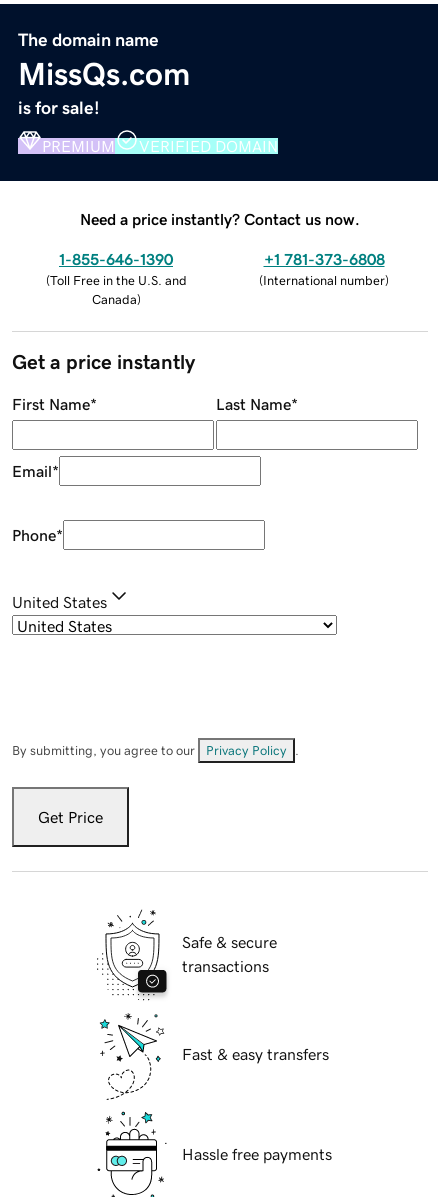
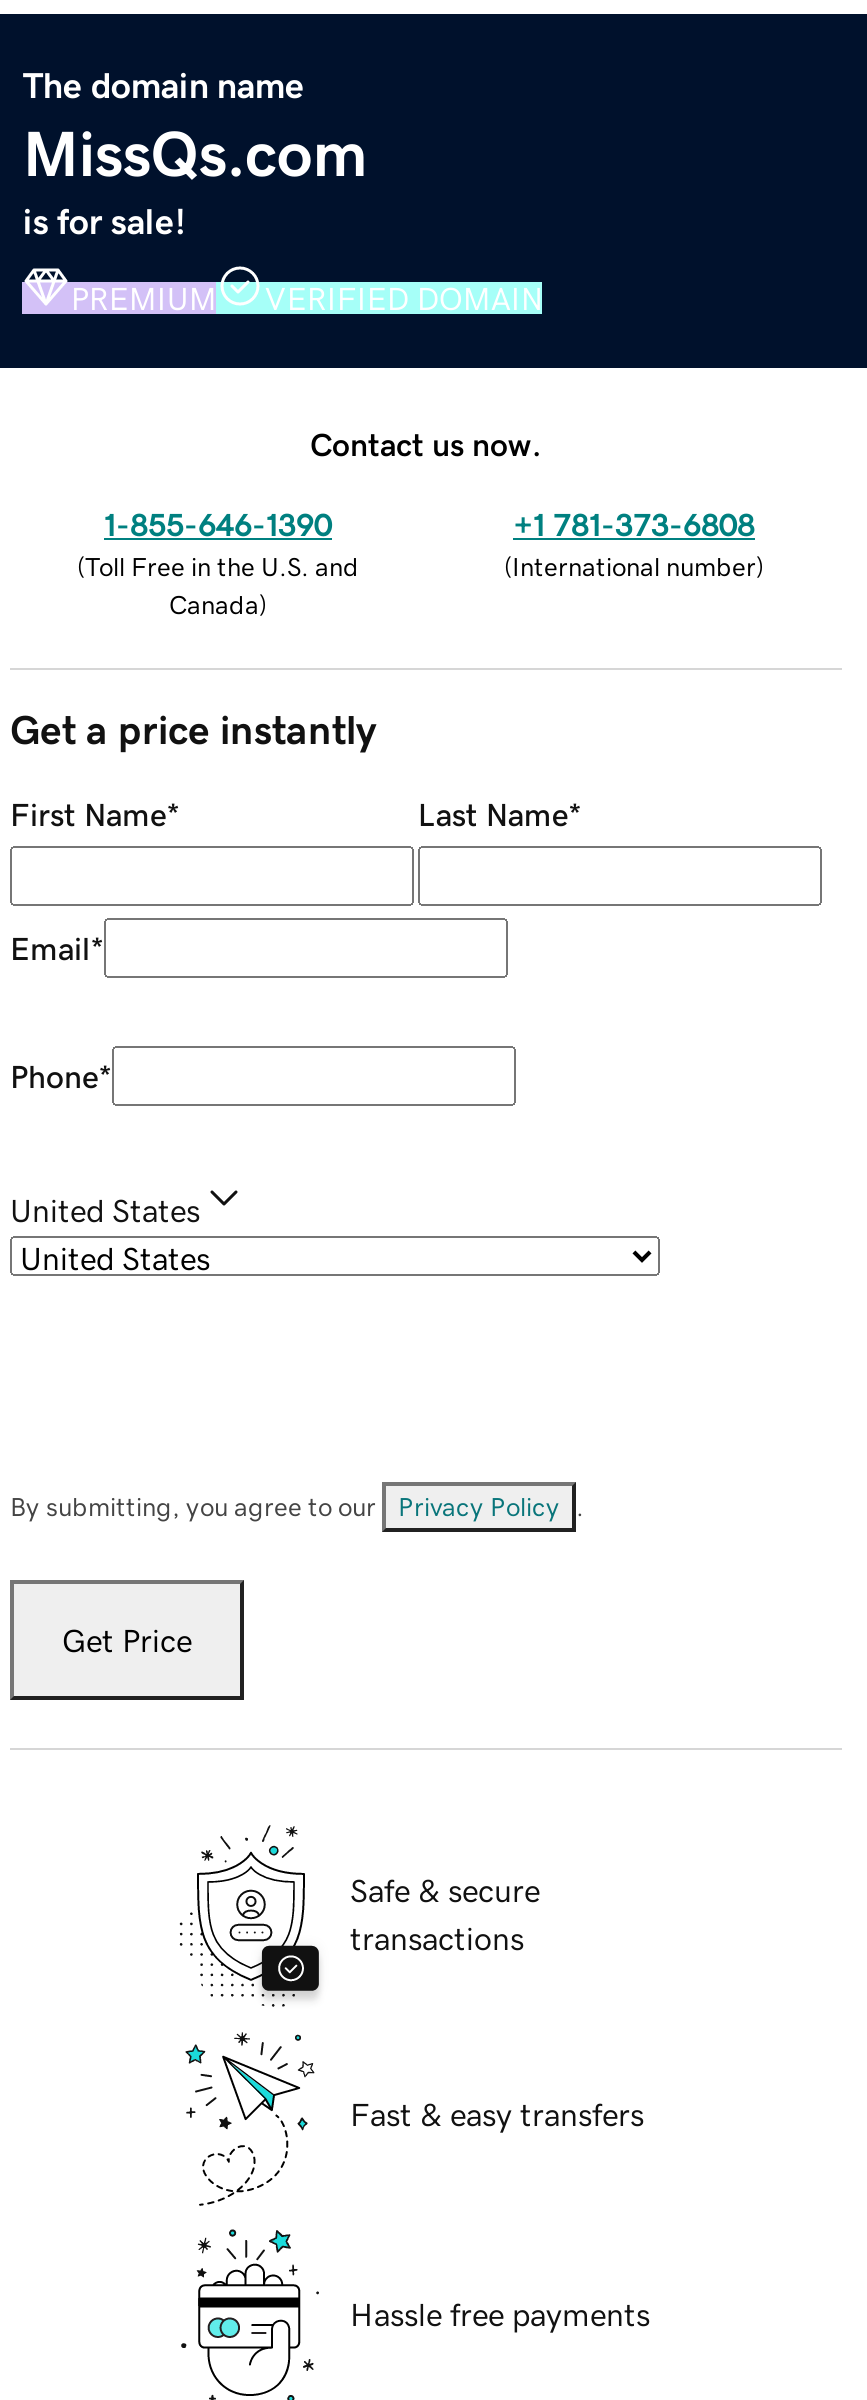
[80,211,360,227] Need a price instantly? Contact us now. -> [310,427,542,459] Contact us now.

